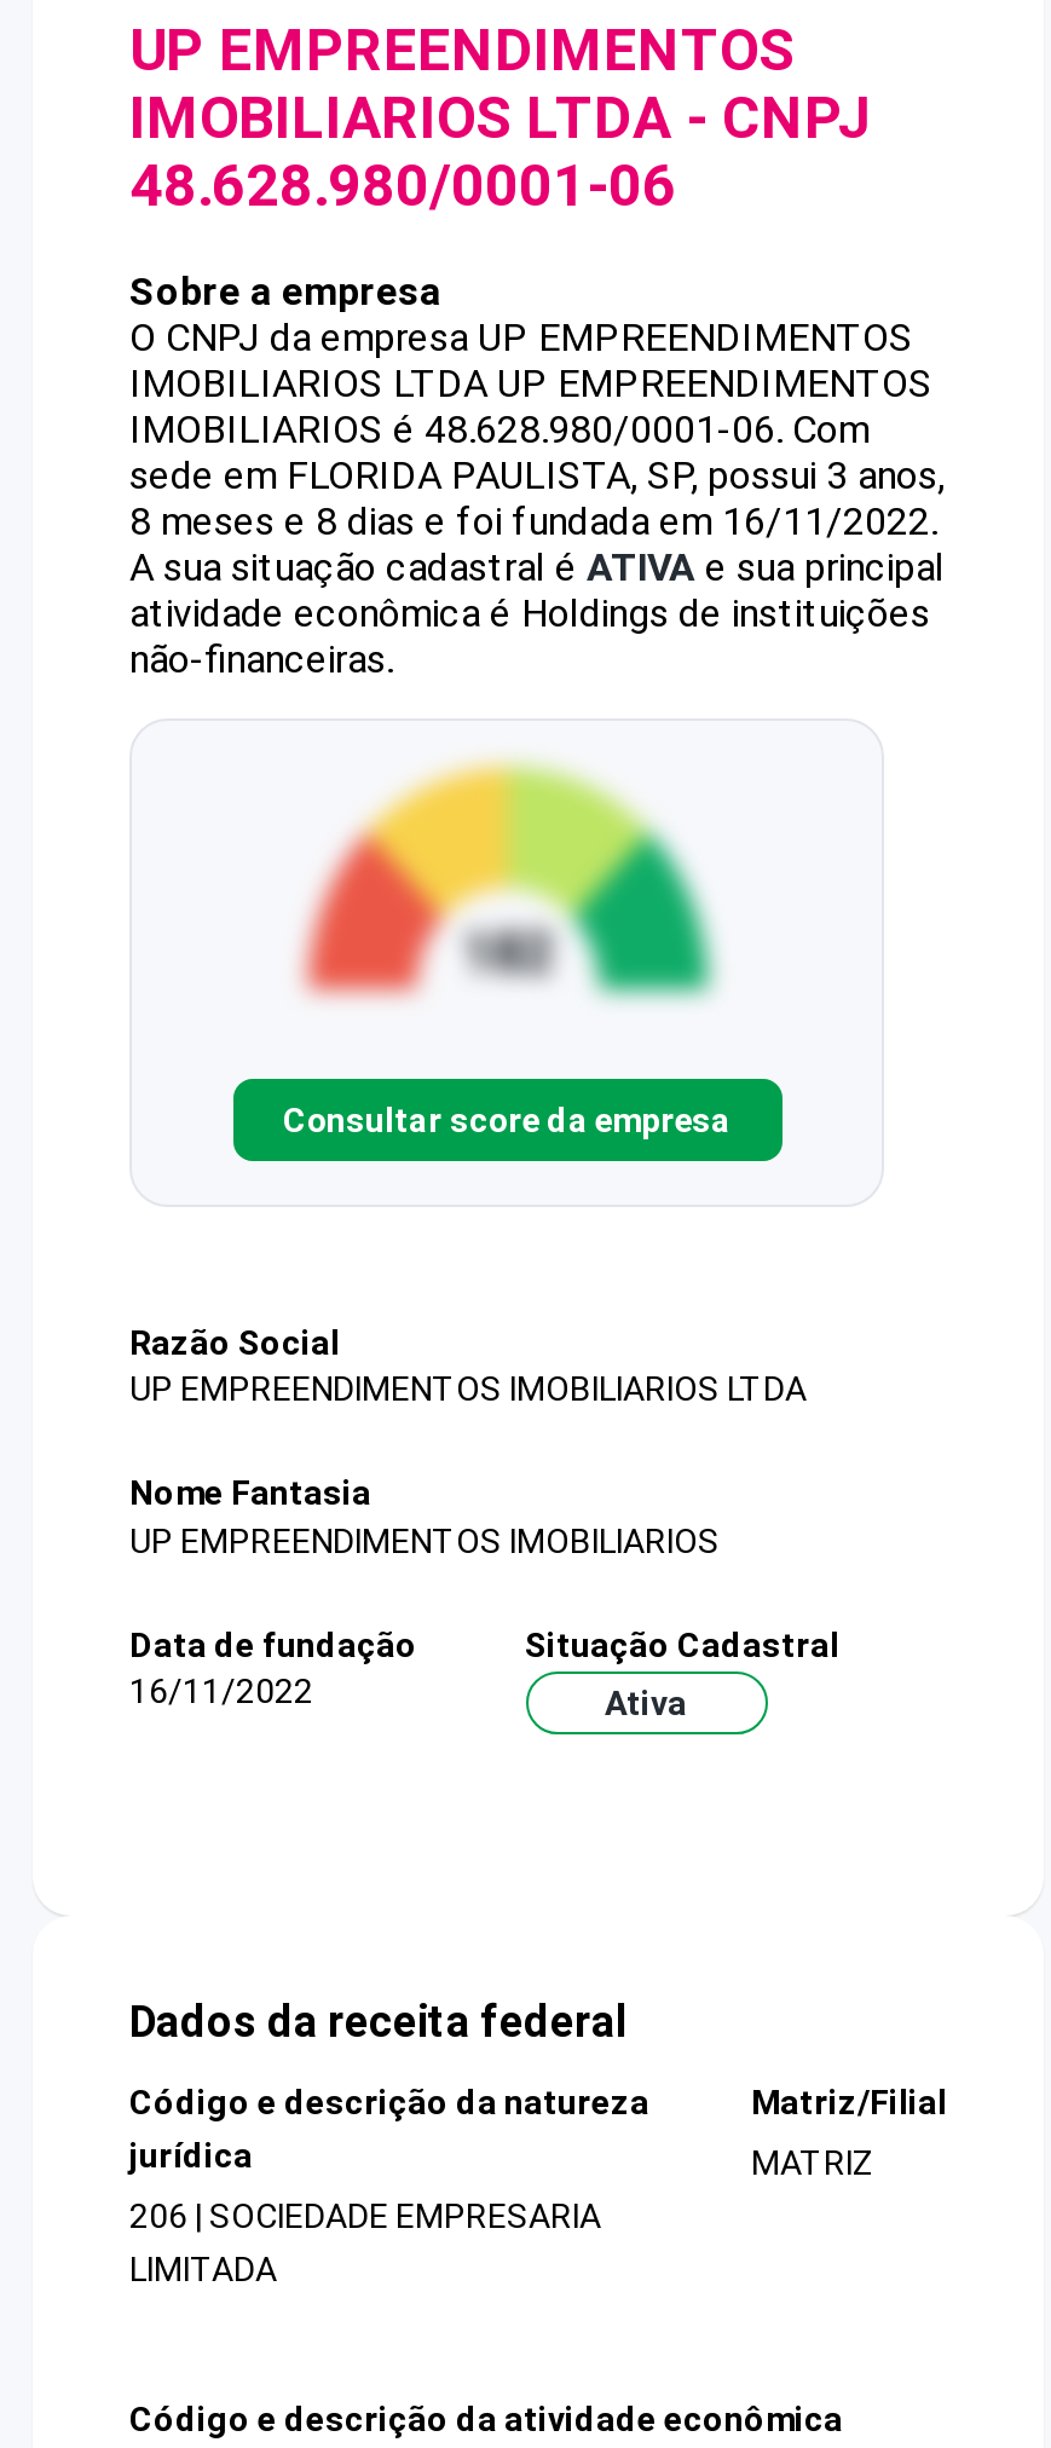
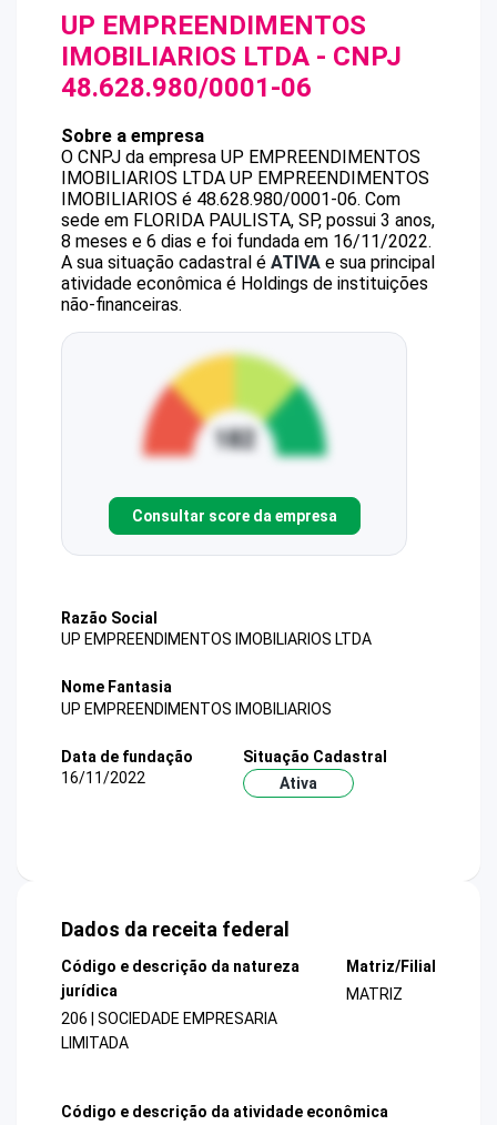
[129,498,937,544] 8 meses e 8 dias e foi fundada em 16/11/2022. -> [61,231,432,252] 8 meses e 6 dias e foi fundada em 16/11/2022.

